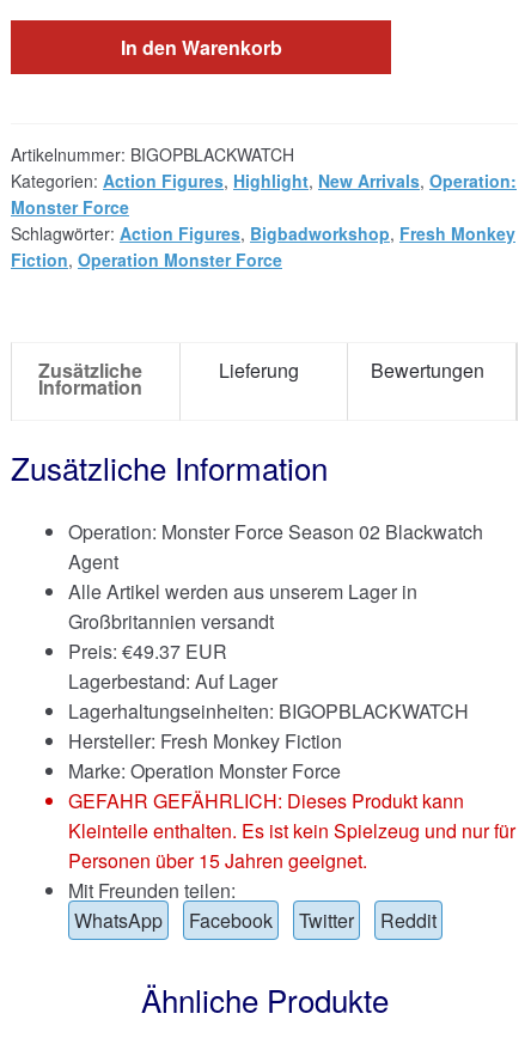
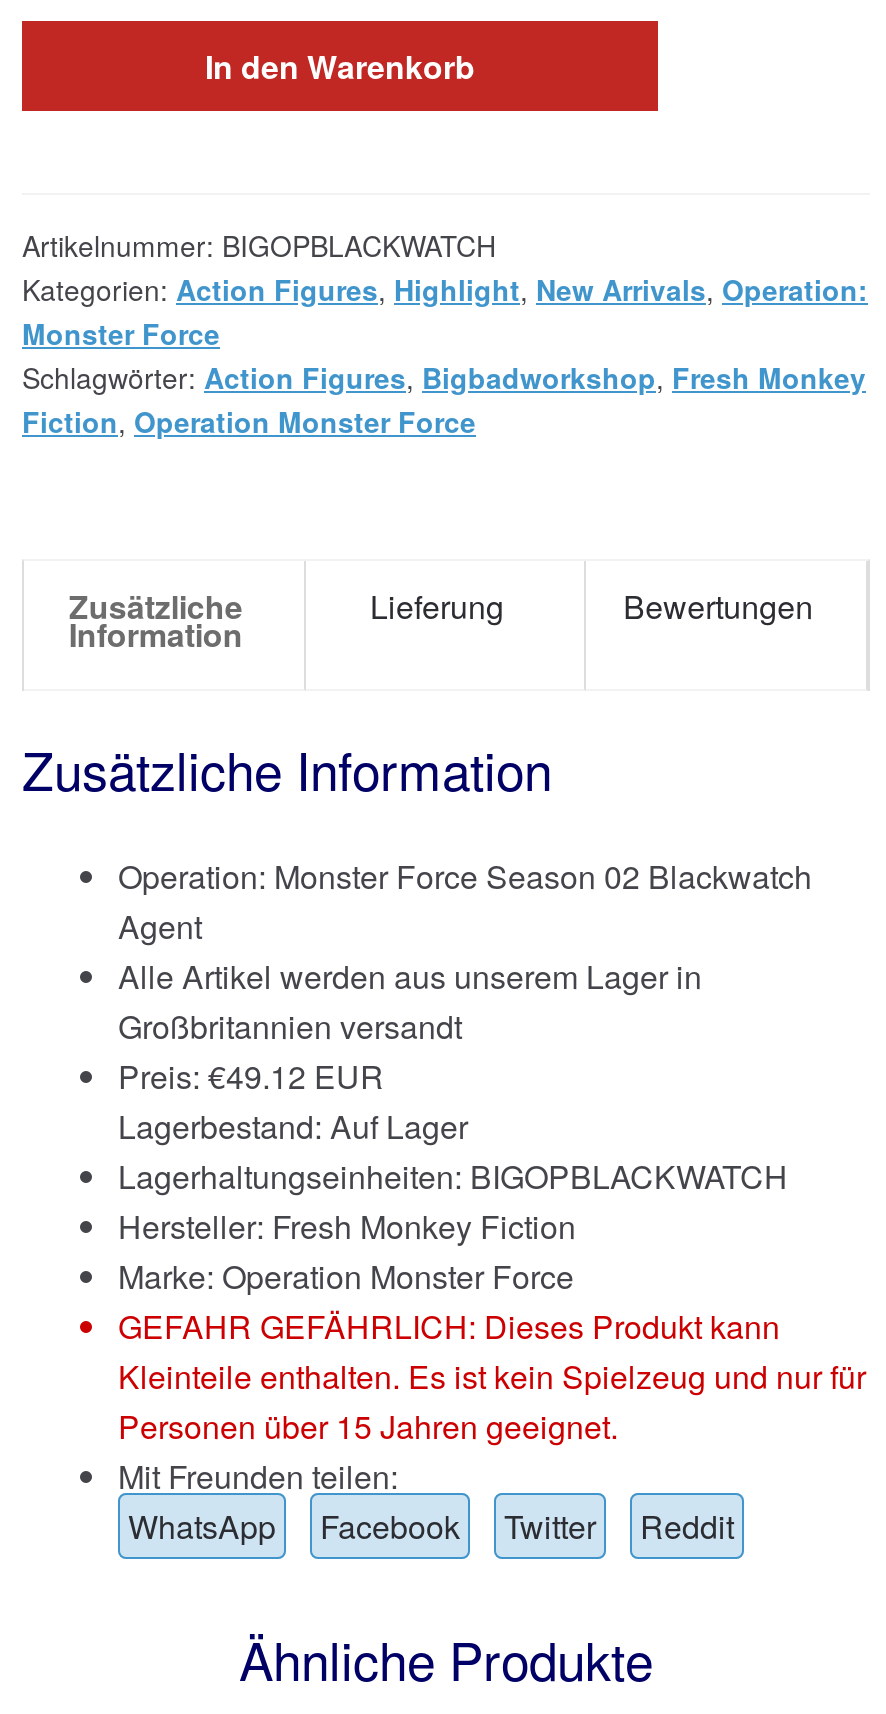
[68,637,227,665] Preis: €49.37 EUR -> [118,1053,384,1099] Preis: €49.12 EUR

